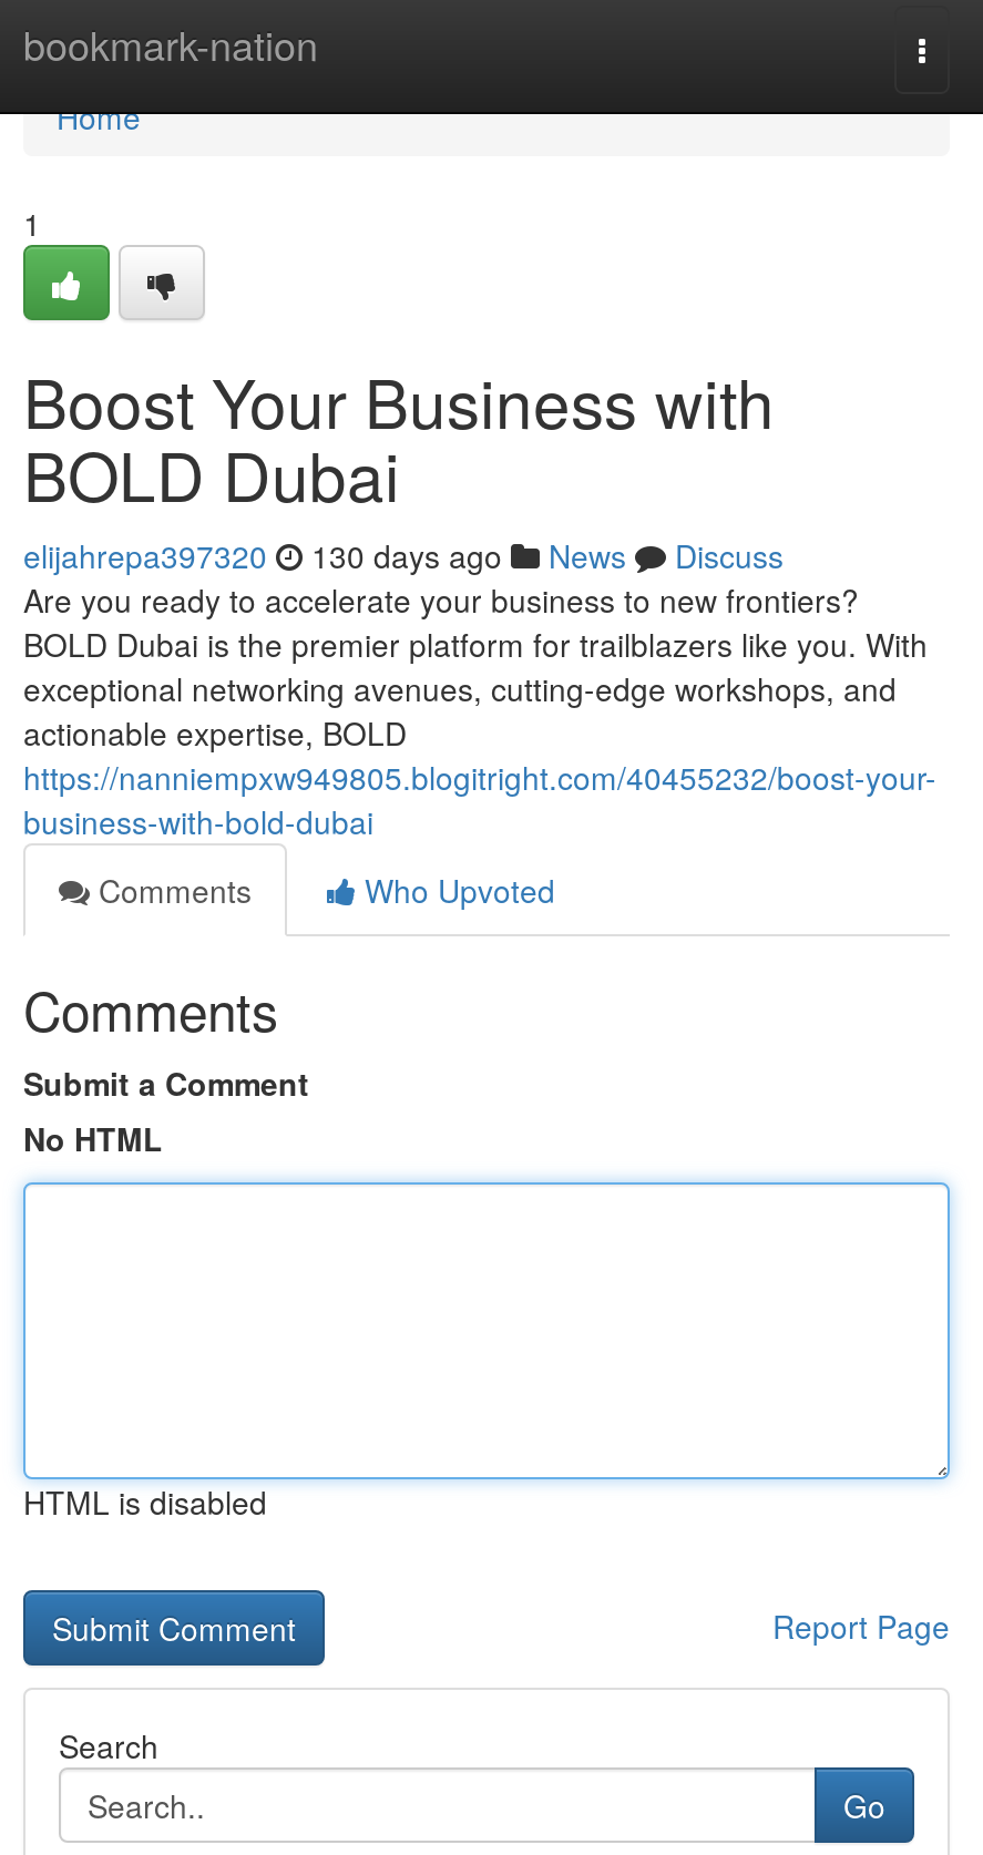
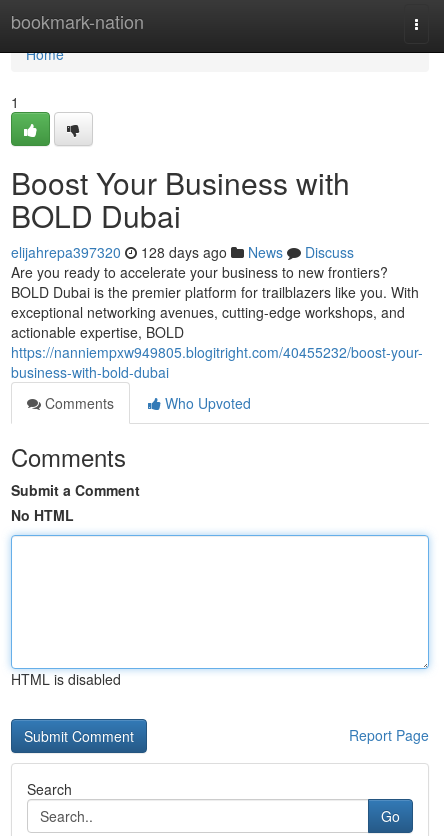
[23,533,784,577] elijahrepa397320 130 days ago News Discuss -> [11,242,354,262] elijahrepa397320 128 days ago News Discuss

